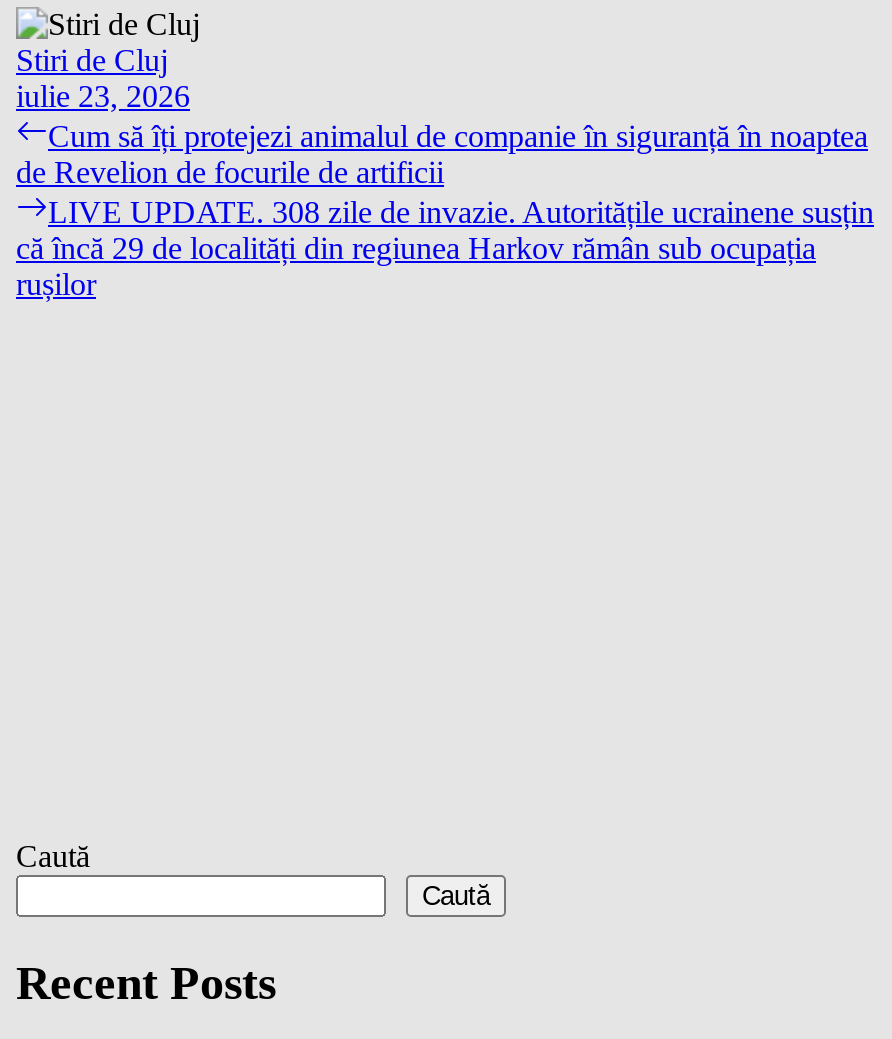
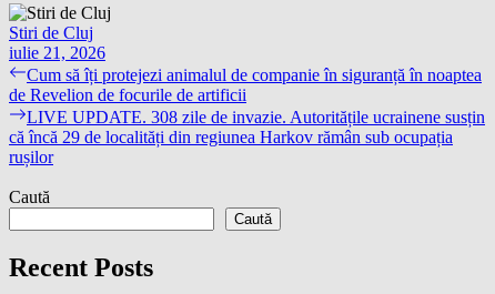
[16,79,190,113] iulie 23, 2026 -> [9,43,105,62] iulie 21, 2026

